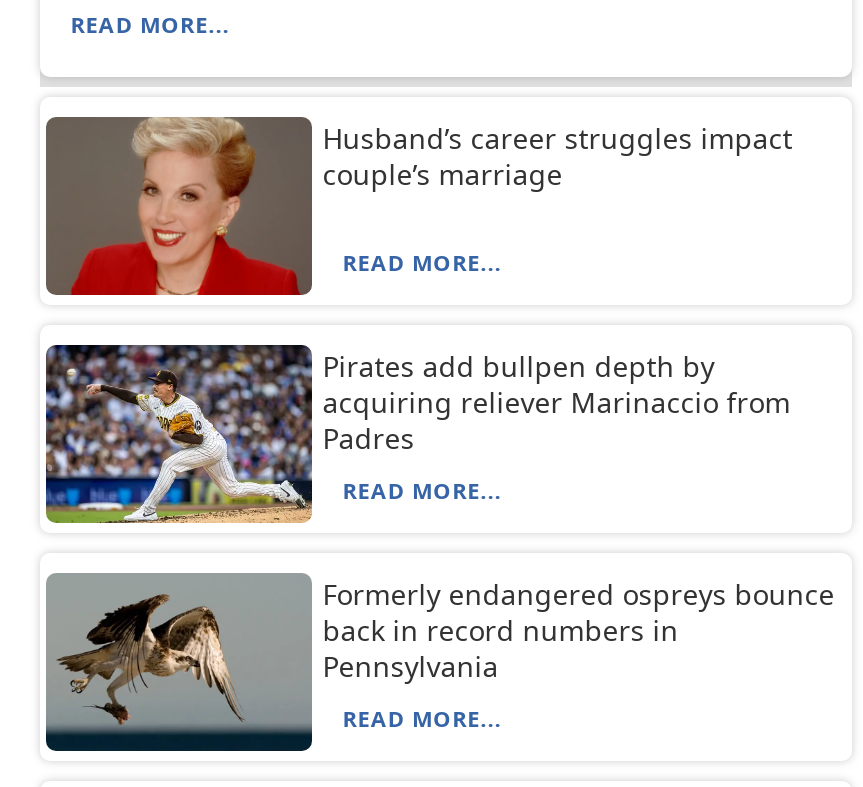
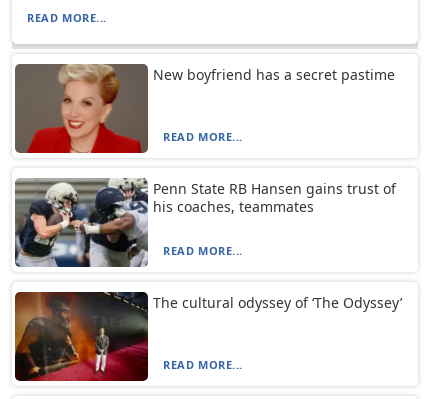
[322,118,792,192] Husband’s career struggles impact | couple’s marriage -> [153,65,395,84] New boyfriend has a secret pastime
[44,343,790,525] [image] | Pirates add bullpen depth by | acquiring reliever Marinaccio from | Padres -> [15,178,396,268] [image] | Penn State RB Hansen gains trust of | his coaches, teammates
[44,573,834,753] [image] | Formerly endangered ospreys bounce | back in record numbers in | Pennsylvania -> [14,291,402,382] [image] | The cultural odyssey of ‘The Odyssey’

